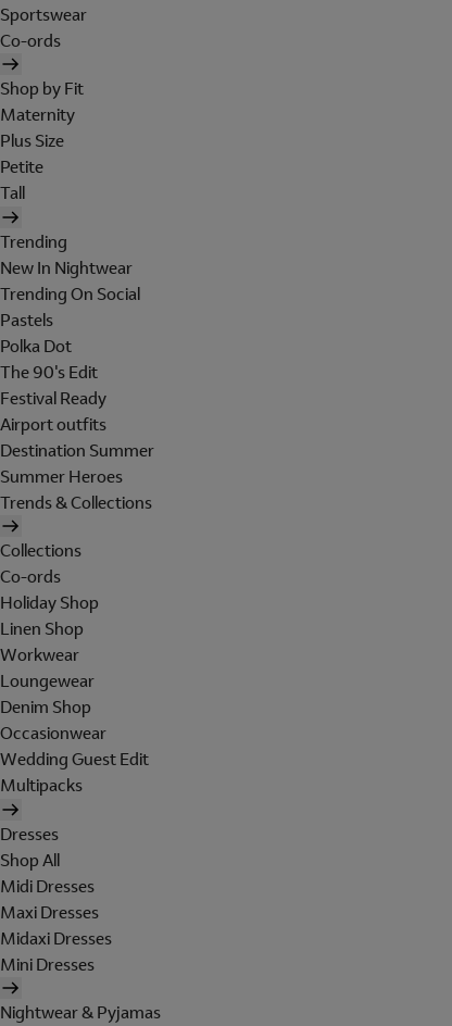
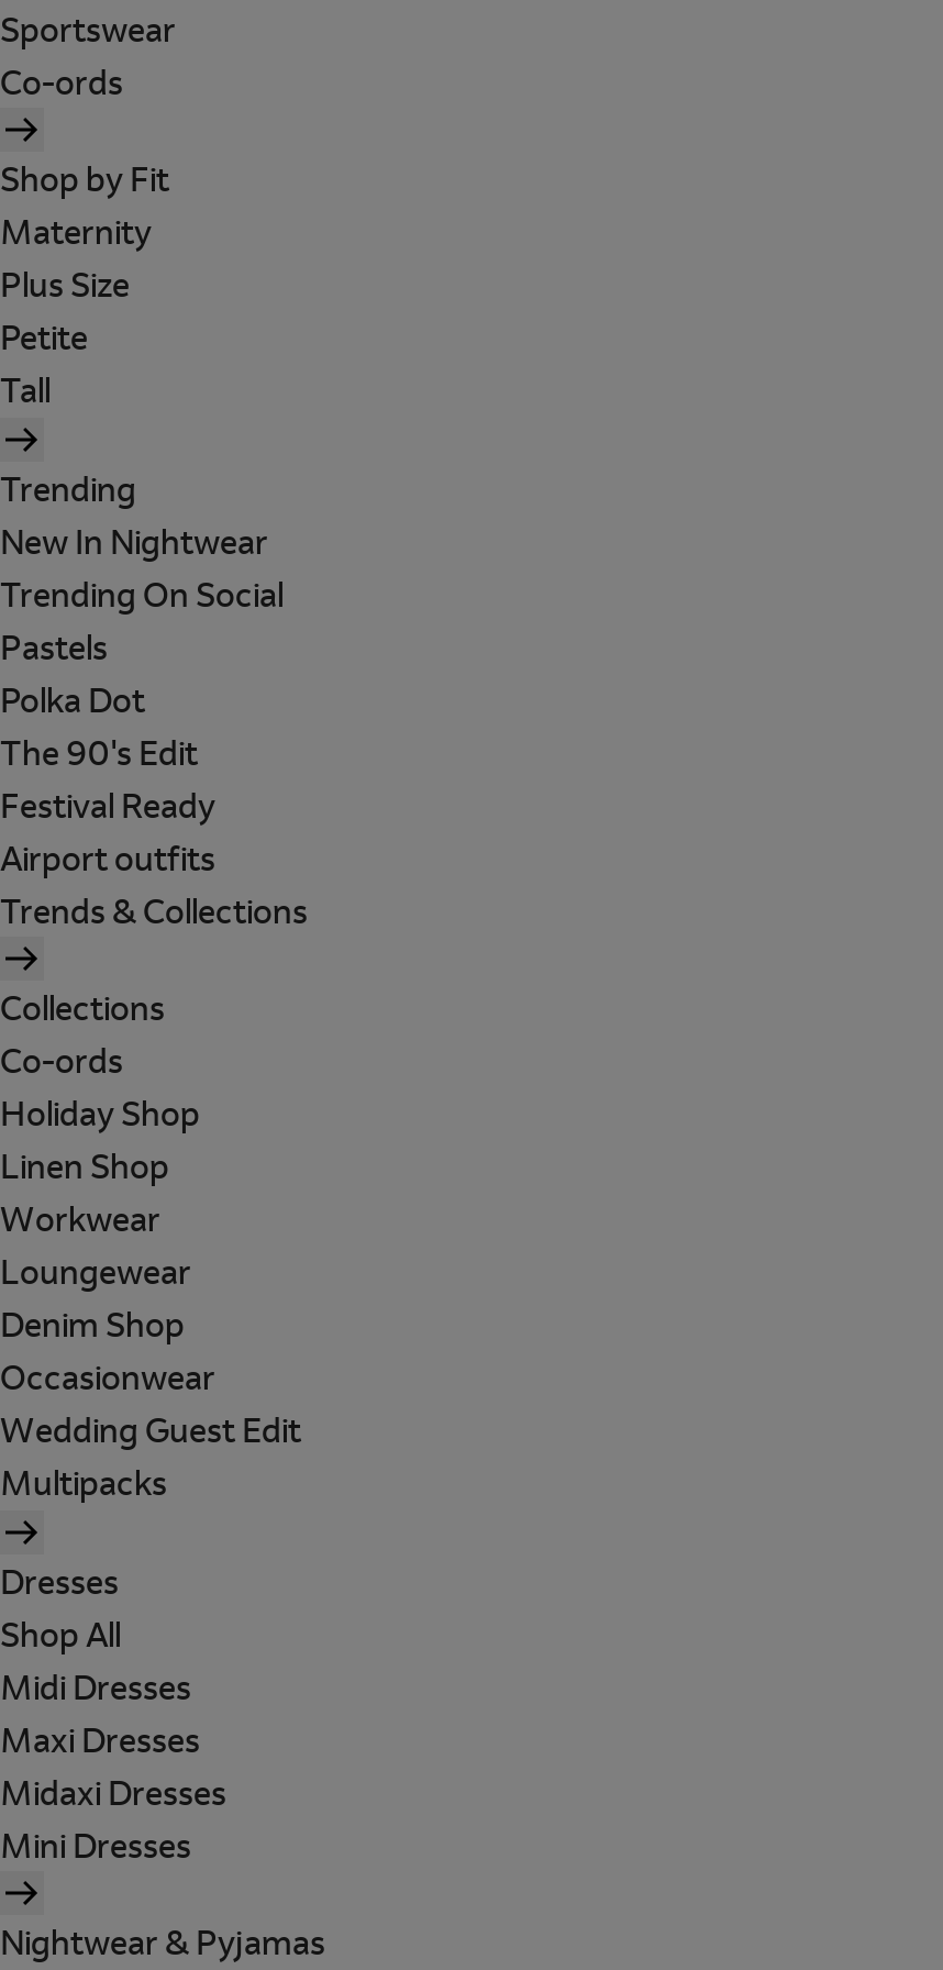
[0,439,154,487] Destination Summer | Summer Heroes -> none

